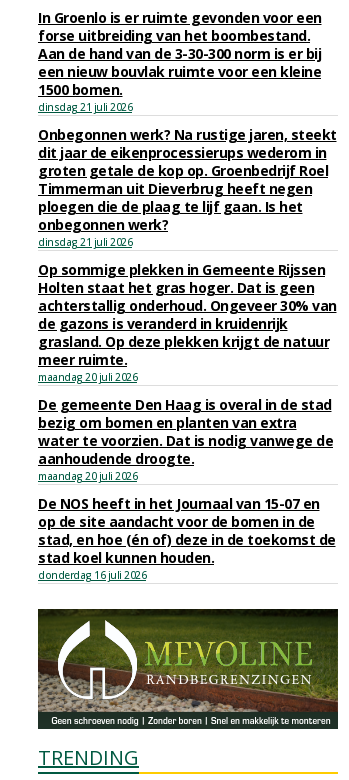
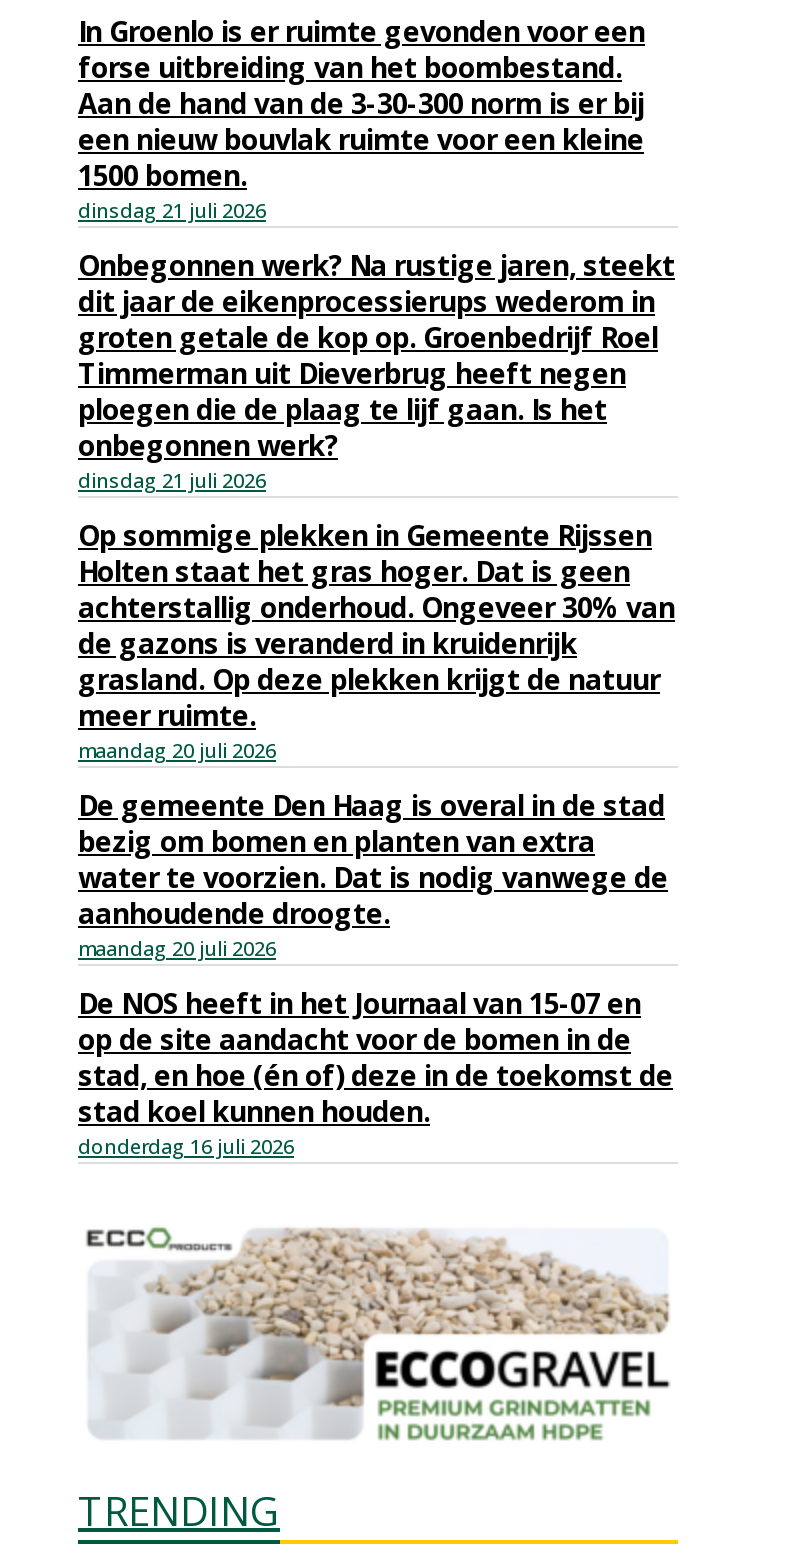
[37,608,339,730] [image] -> [78,1214,678,1454] [image]

